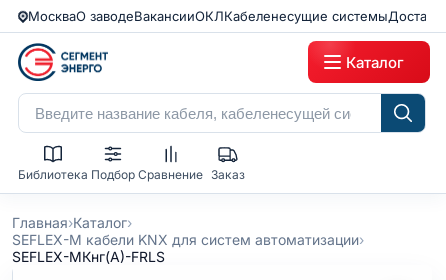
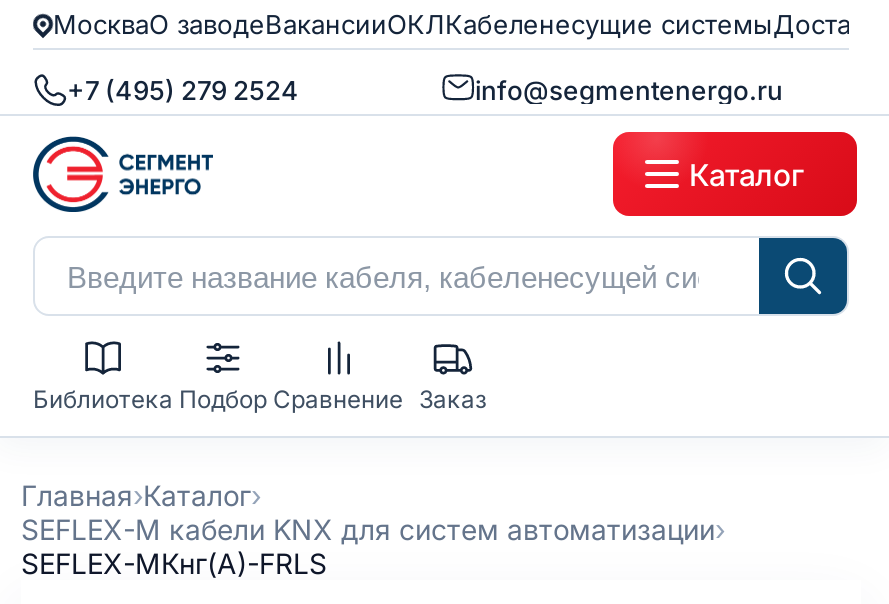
none -> [67,73,783,105] +7 (495) 279 2524 | info@segmentenergo.ru

